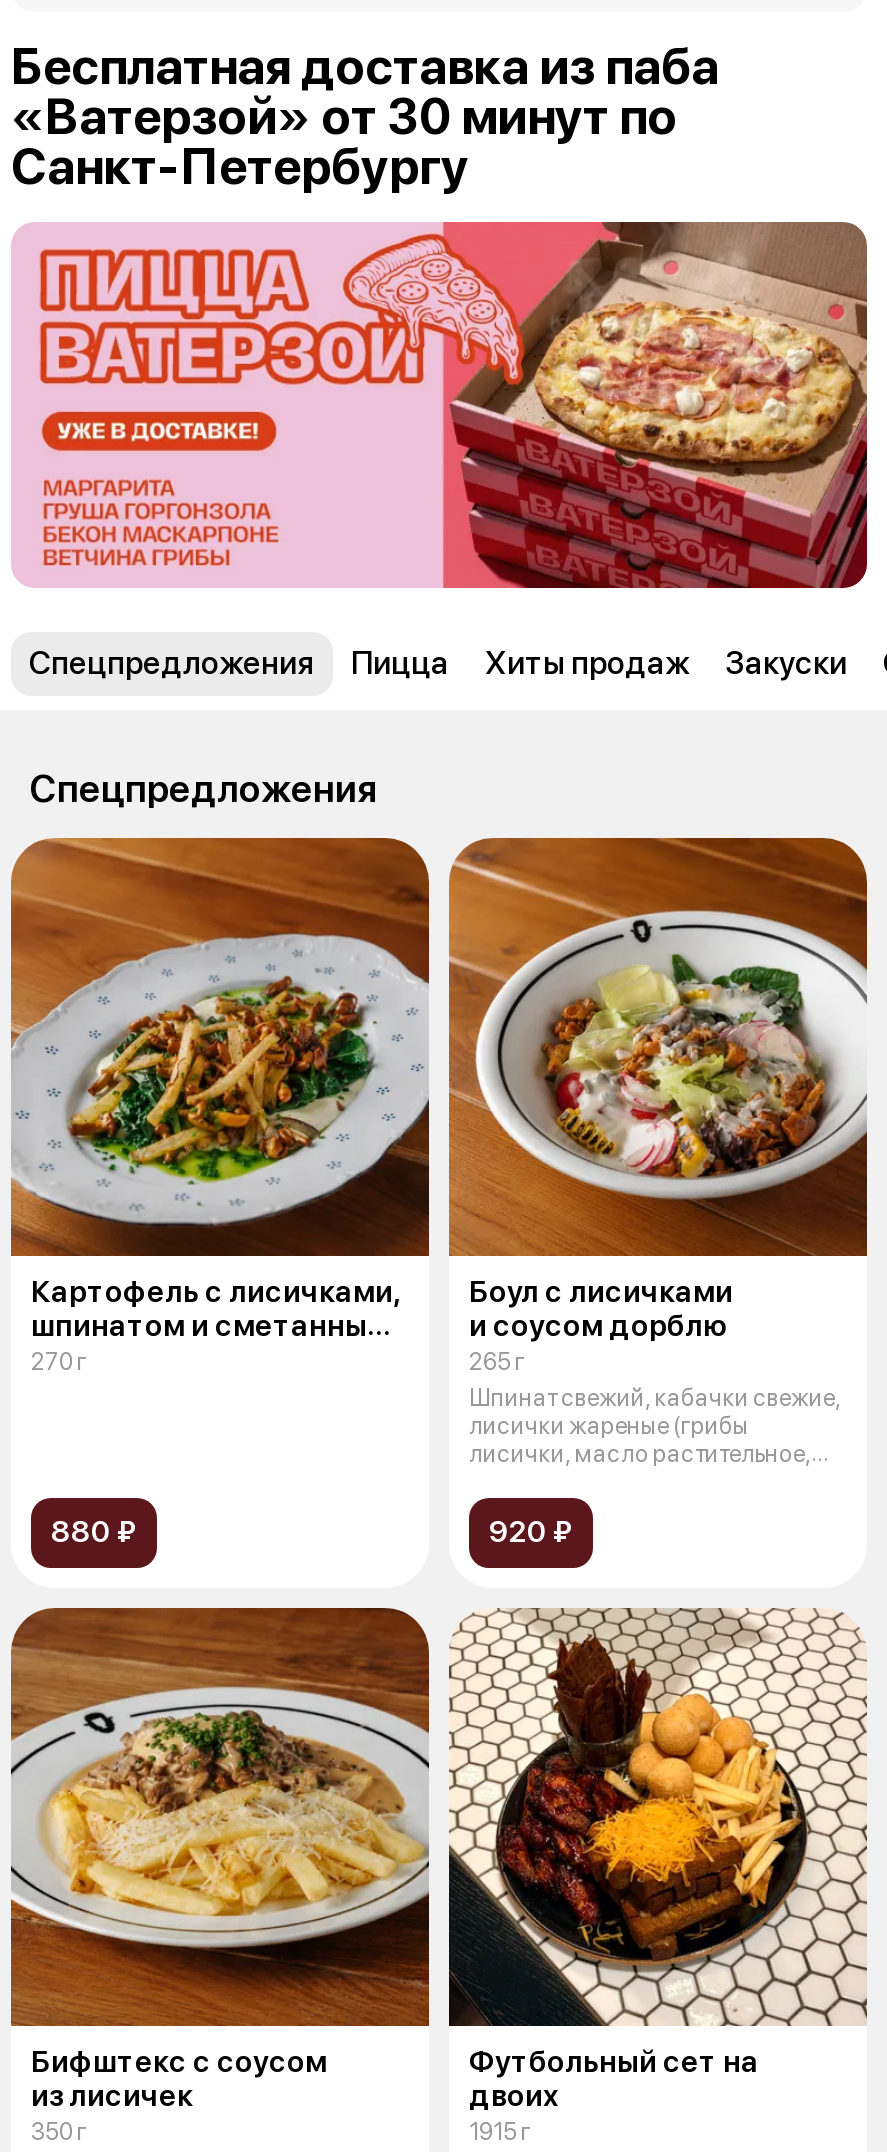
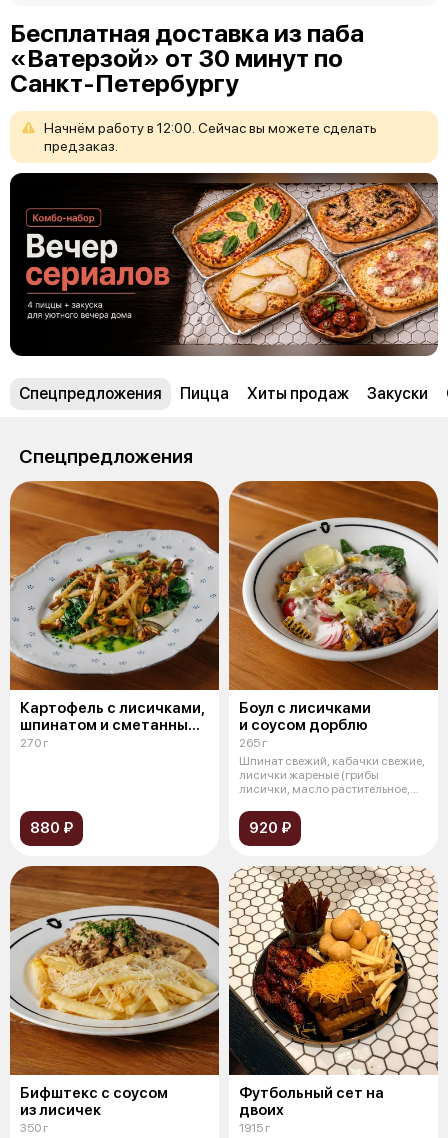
none -> [44,120,377,154] Начнём работу в 12:00. Сейчас вы можете сделать | предзаказ.
[11,220,867,590] [image] -> [9,172,439,357] [image]

